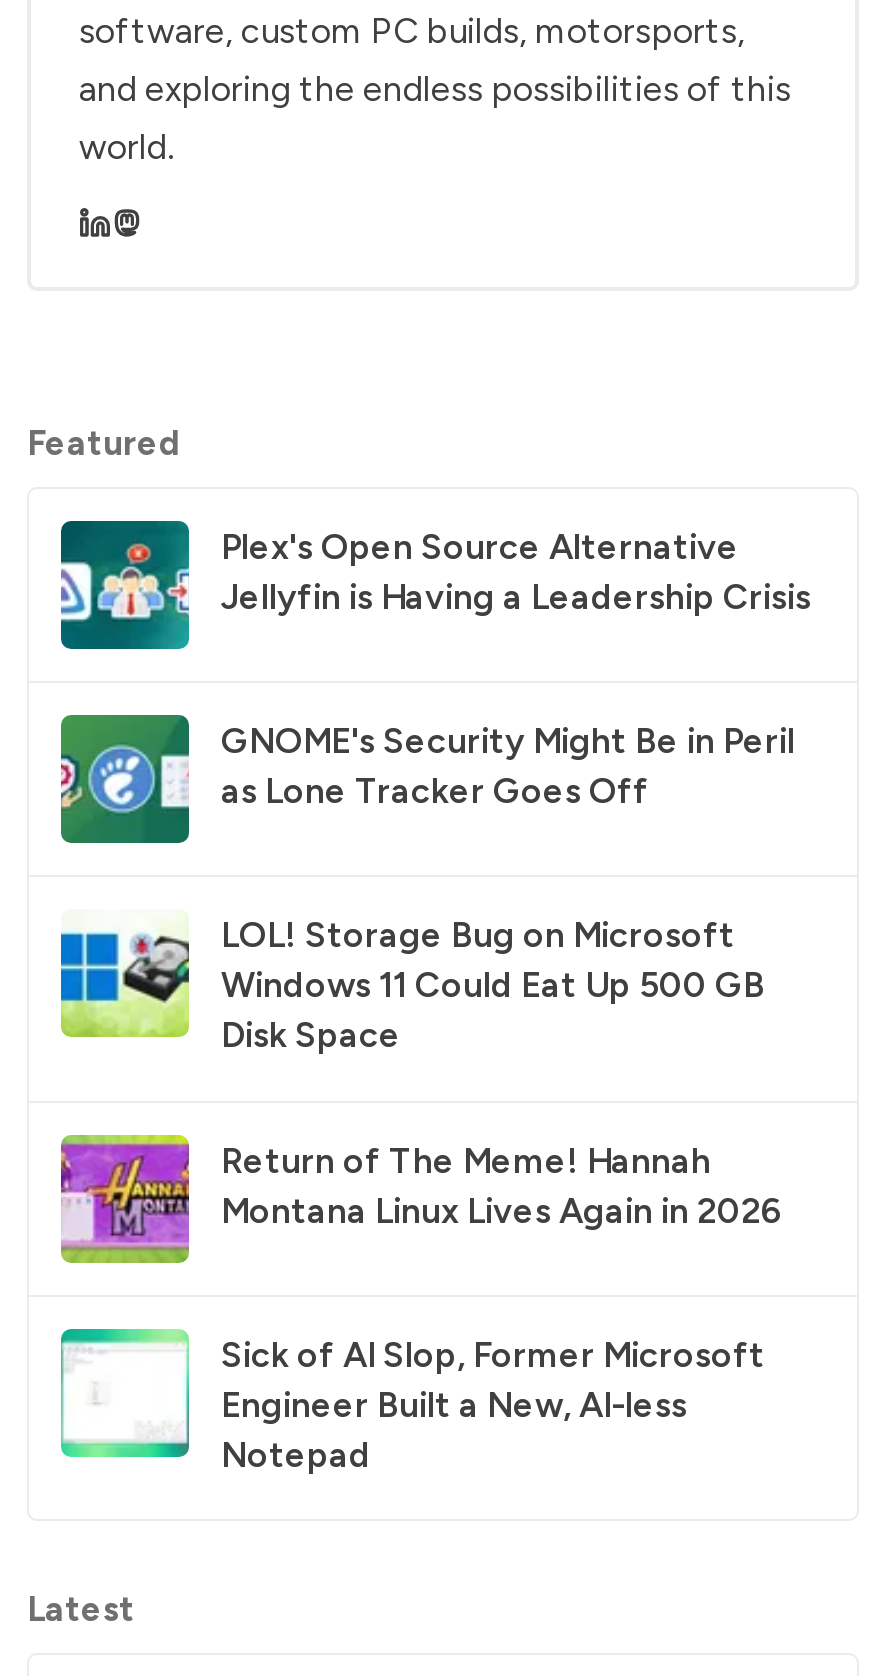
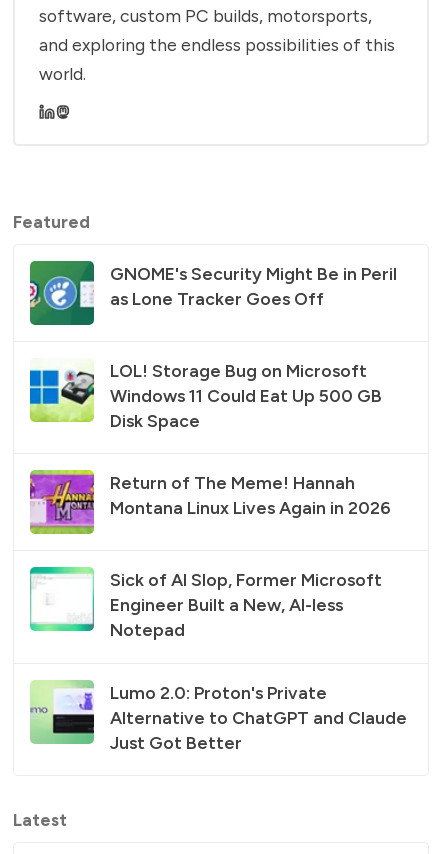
[61,520,811,650] [image] | Plex's Open Source Alternative | Jellyfin is Having a Leadership Crisis -> none
moved [57,718,795,1474] -> [28,262,397,640]: [image] | GNOME's Security Might Be in Peril | as Lone Tracker Goes Off | ... | Engineer Built a New, AI-less | Notepad
none -> [30,679,407,753] [image] | Lumo 2.0: Proton's Private | Alternative to ChatGPT and Claude | Just Got Better

